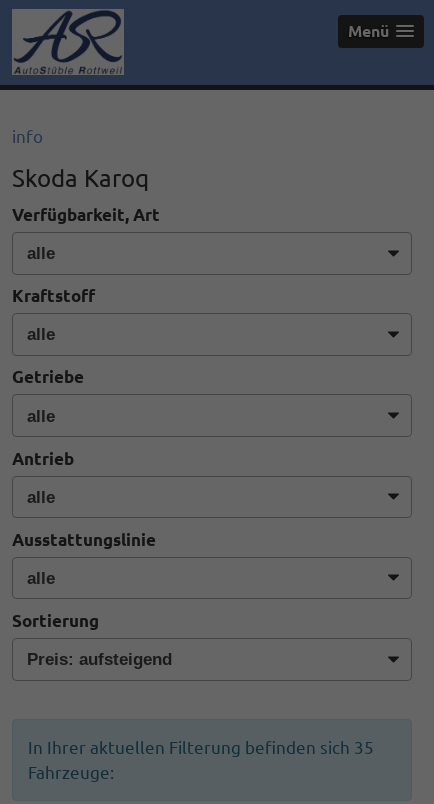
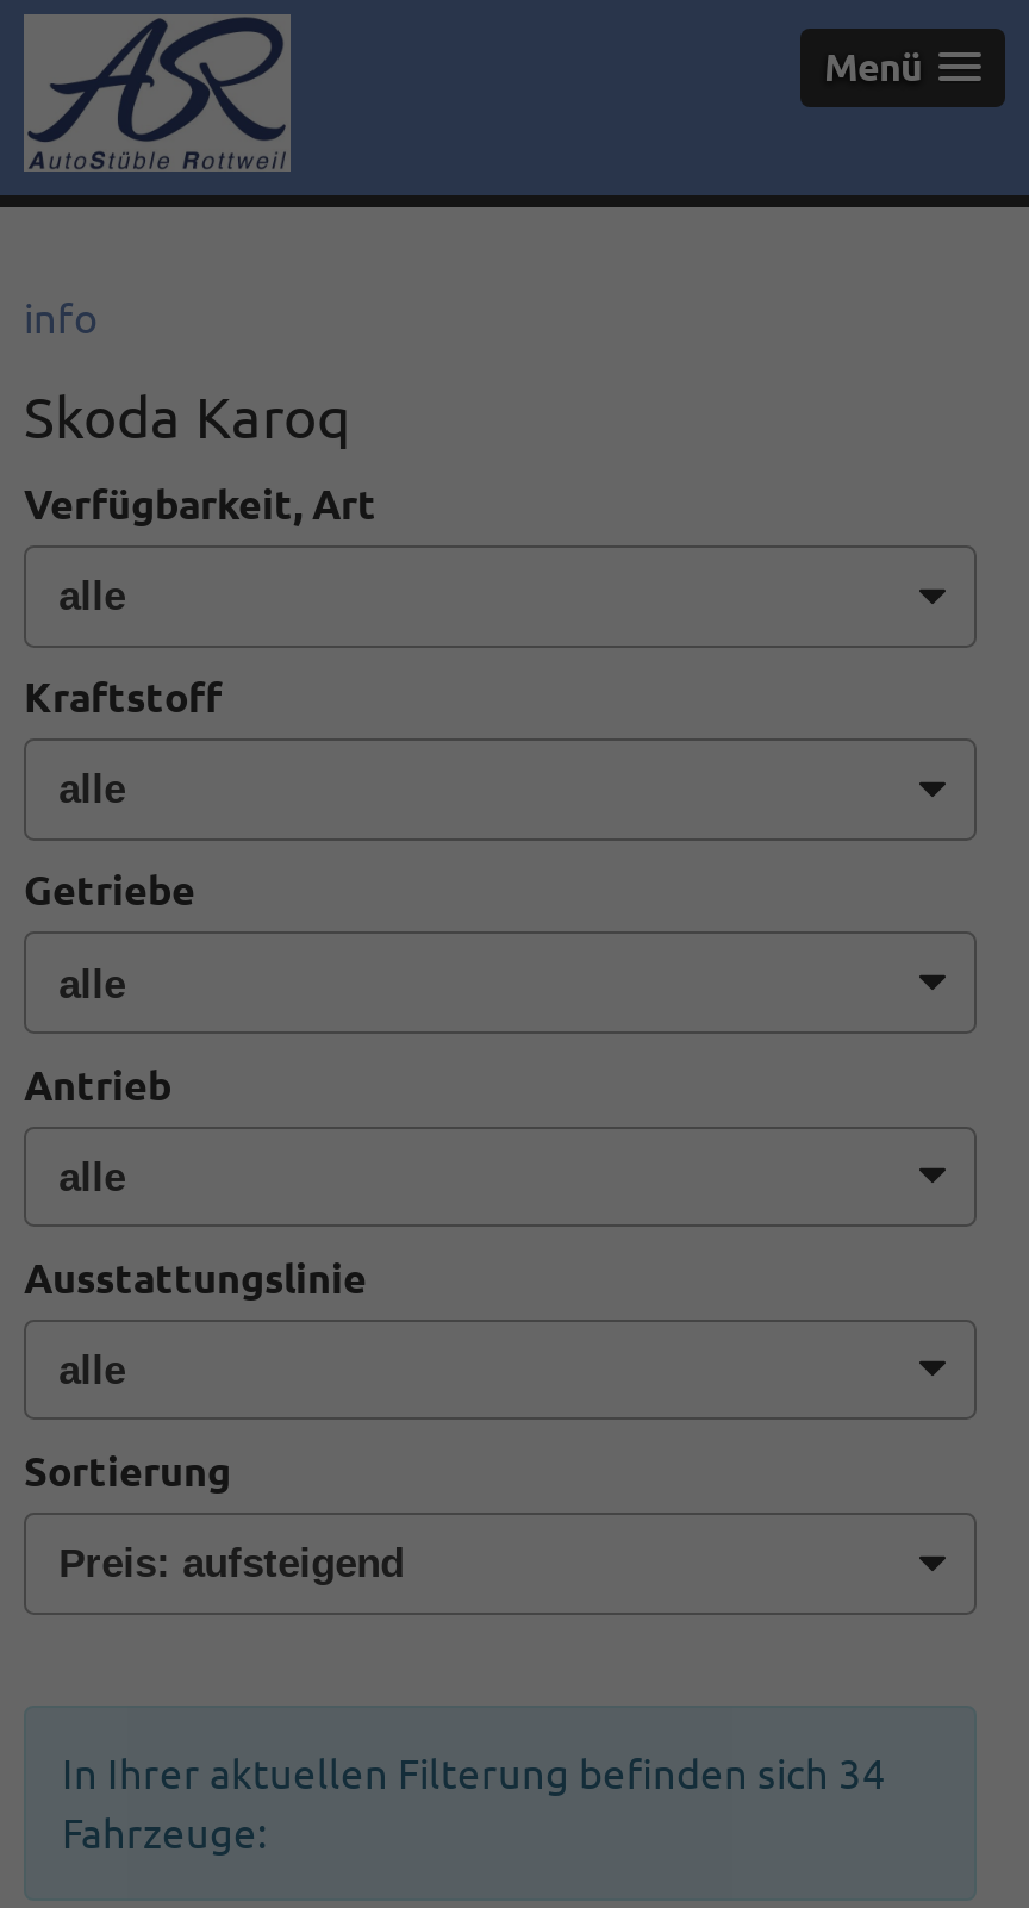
[28,738,374,757] In Ihrer aktuellen Filterung befinden sich 35 -> [62,1751,886,1796] In Ihrer aktuellen Filterung befinden sich 34

